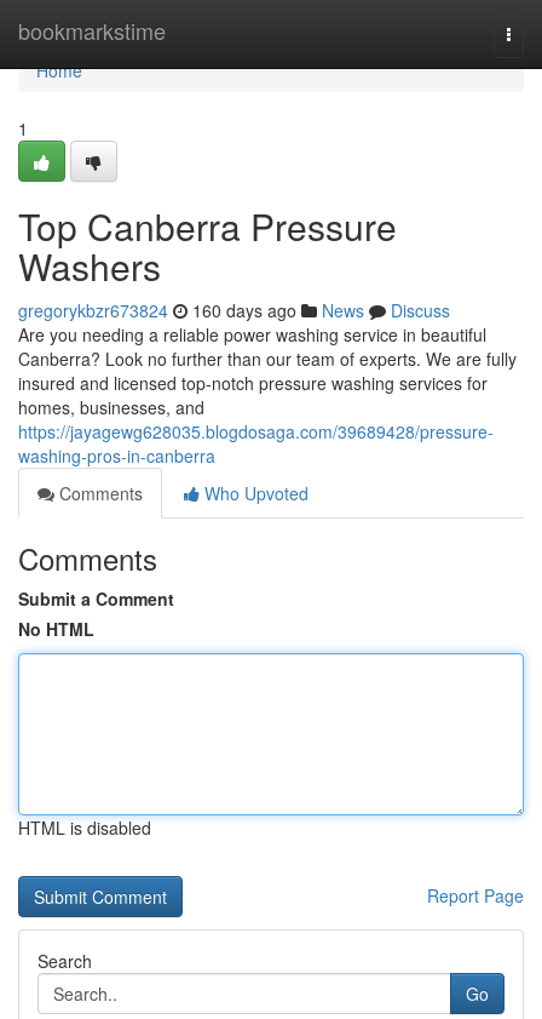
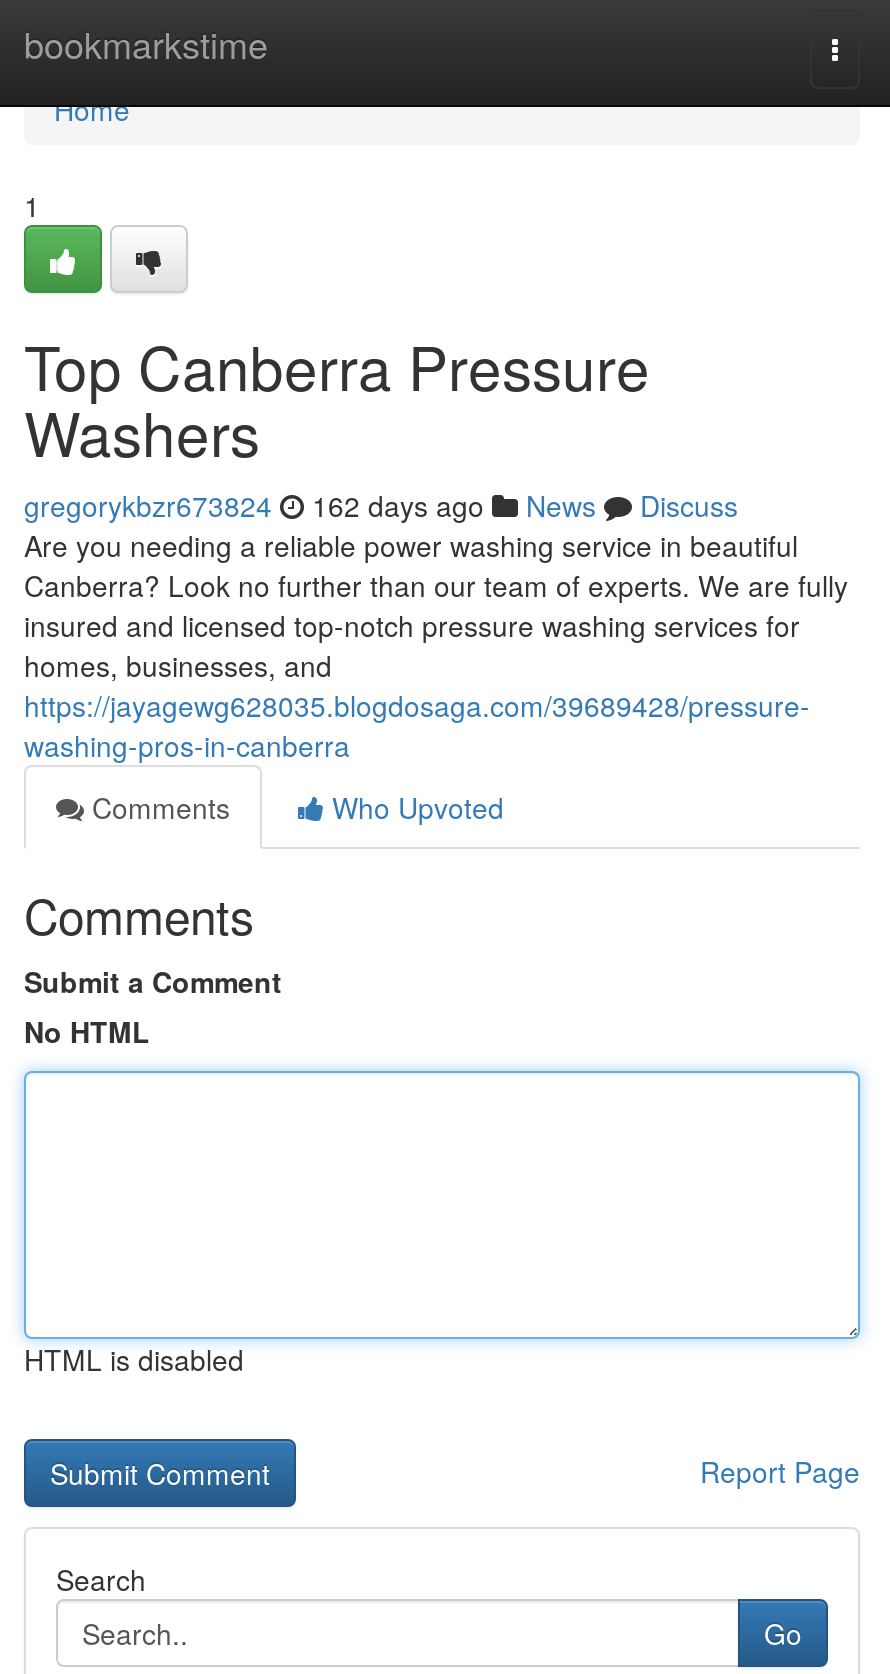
[18,298,450,322] gregorykbzr673824 160 days ago News Discuss -> [24,485,738,525] gregorykbzr673824 162 days ago News Discuss

